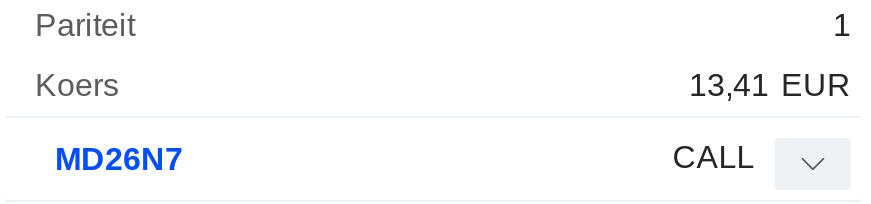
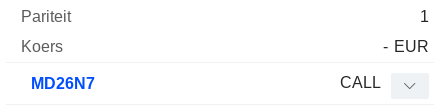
[689,68,851,102] 13,41 EUR -> [383,38,429,55] - EUR

